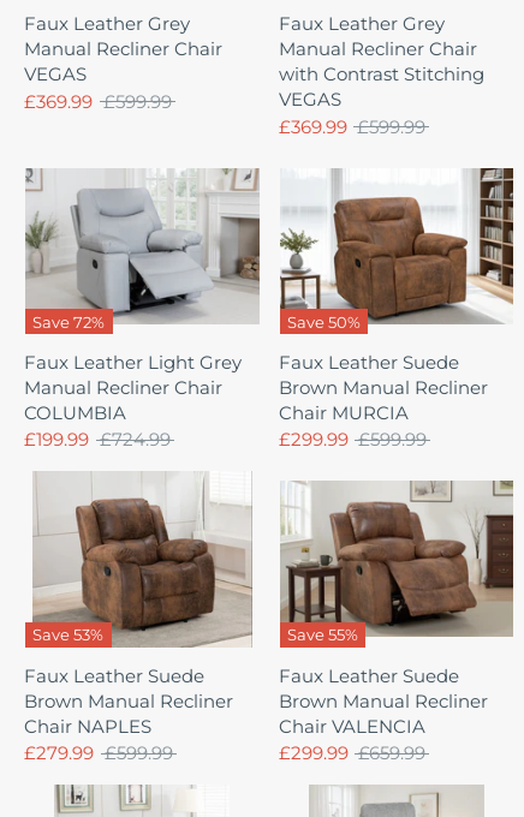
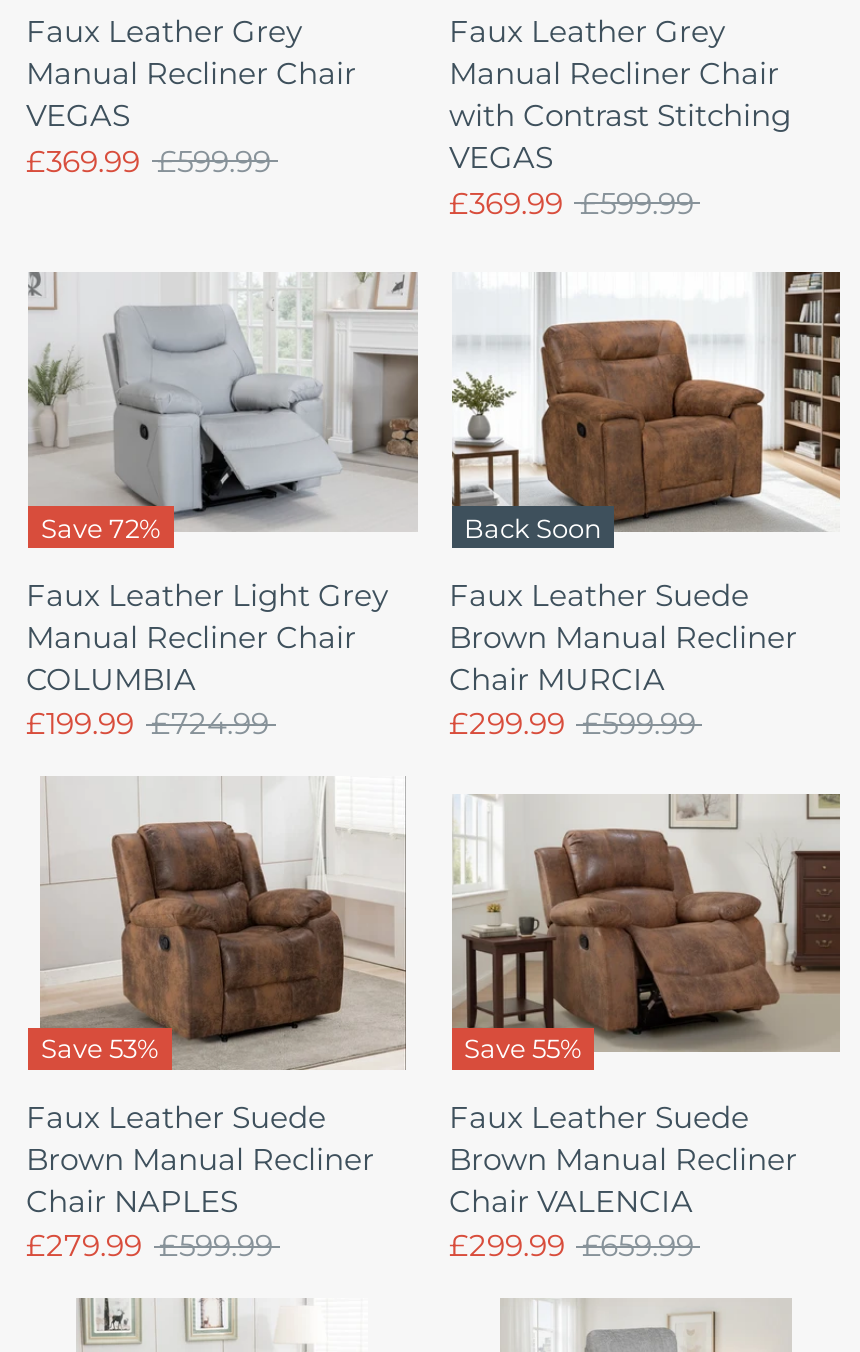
[287,312,361,331] Save 50% -> [464,511,602,543] Back Soon

